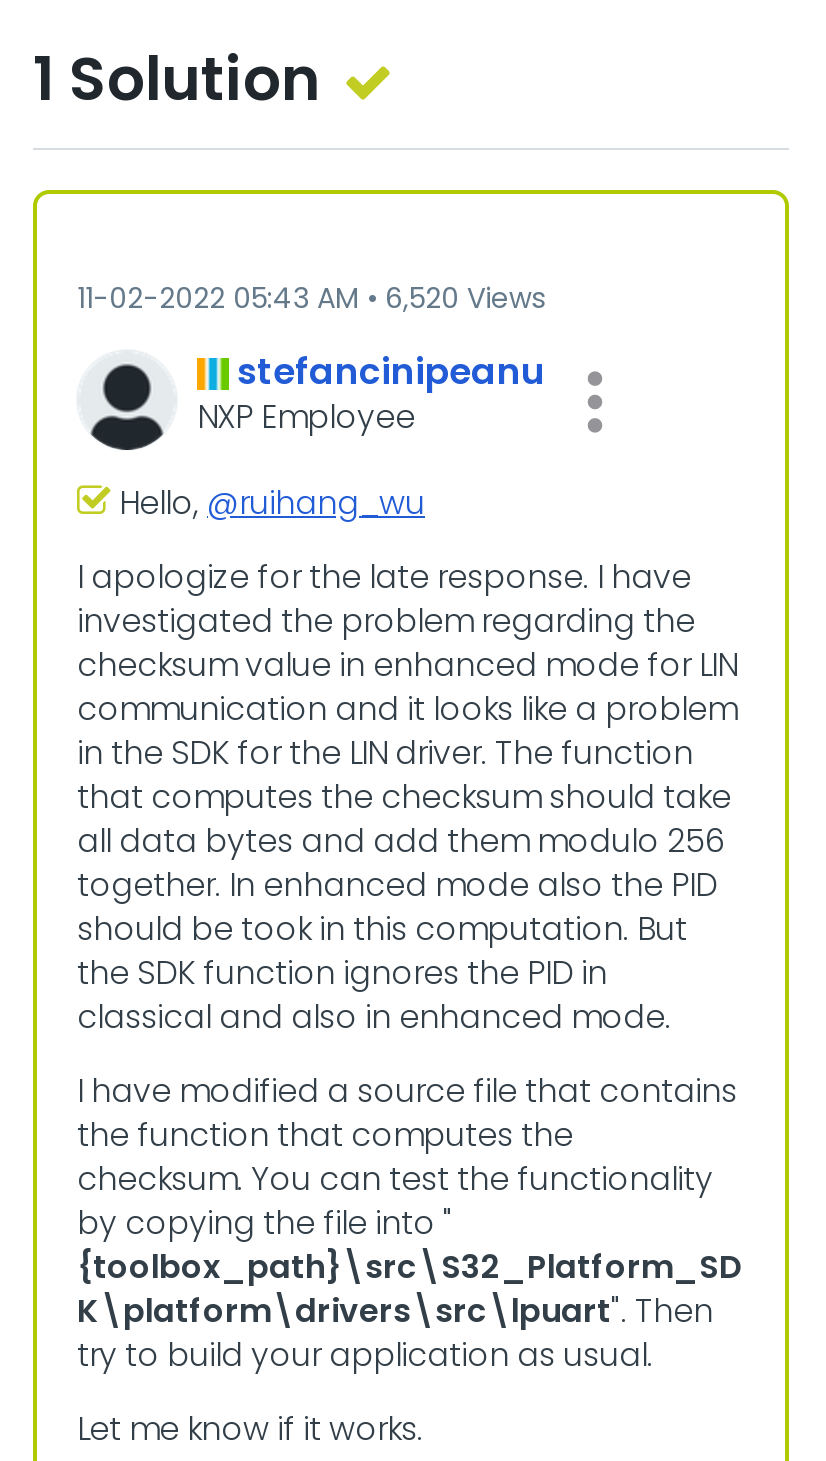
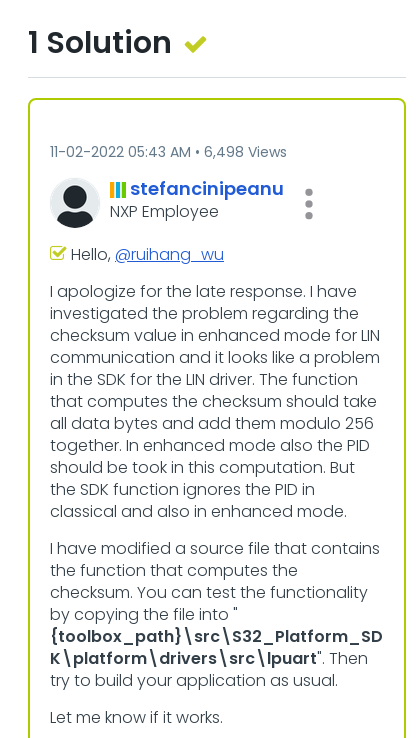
[385,277,545,317] 6,520 Views -> [204,142,287,162] 6,498 Views

